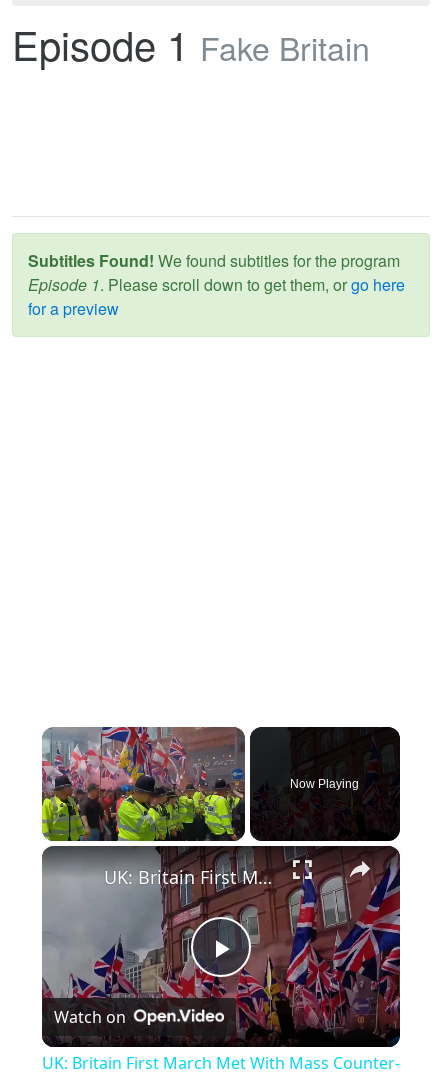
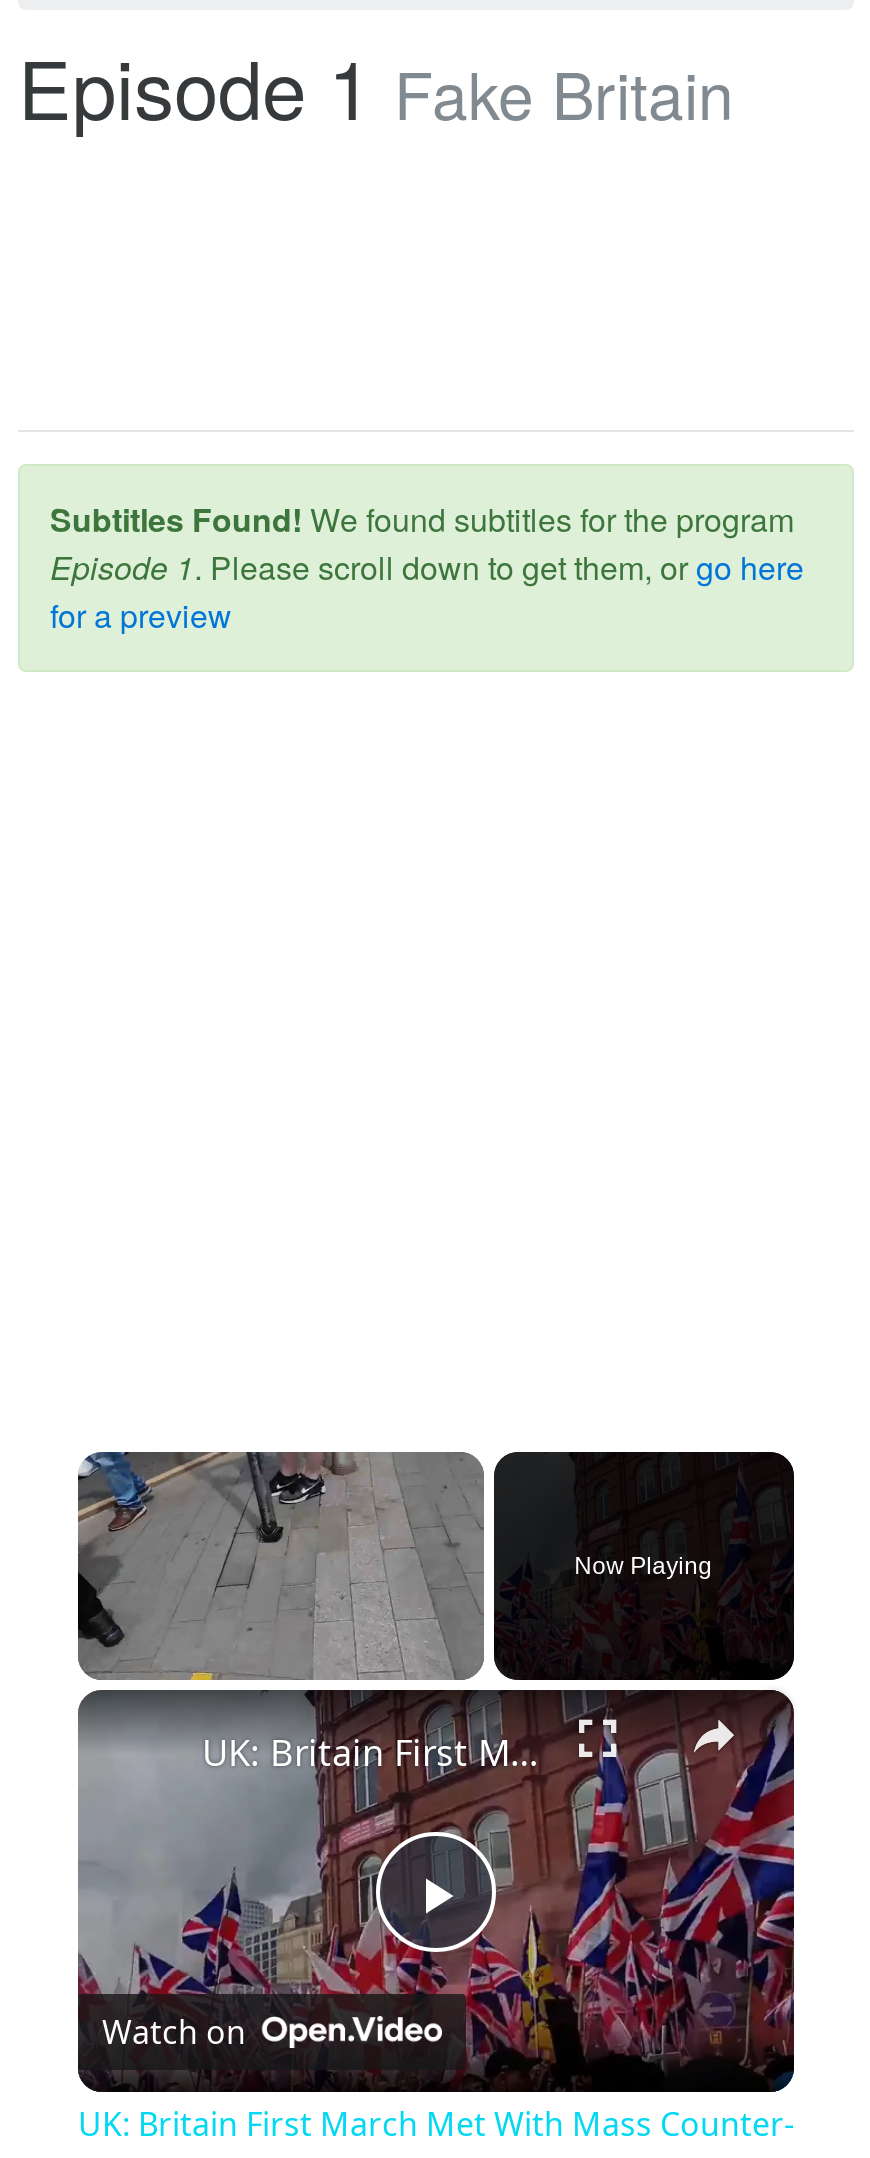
[41,726,245,842] [image] -> [76,1450,484,1682] [image]

